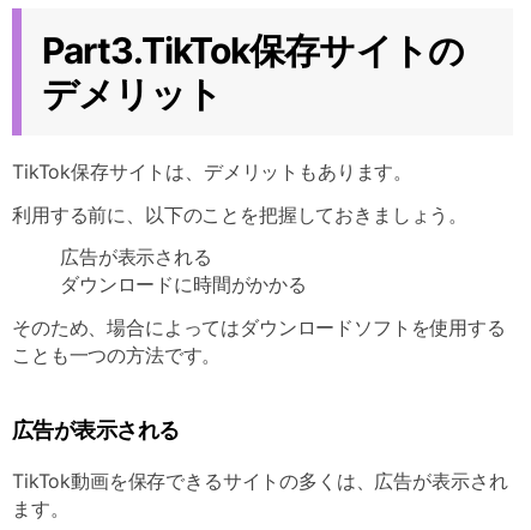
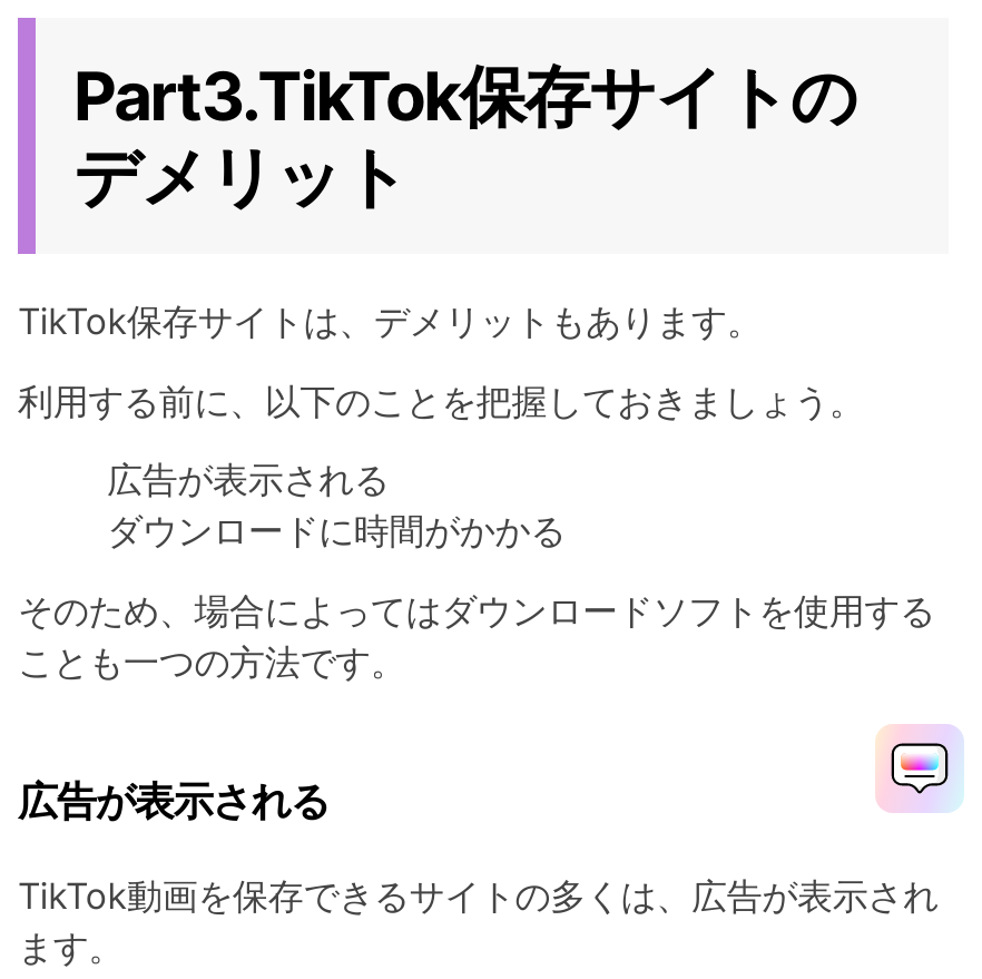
none -> [875,724,962,813] [image]

